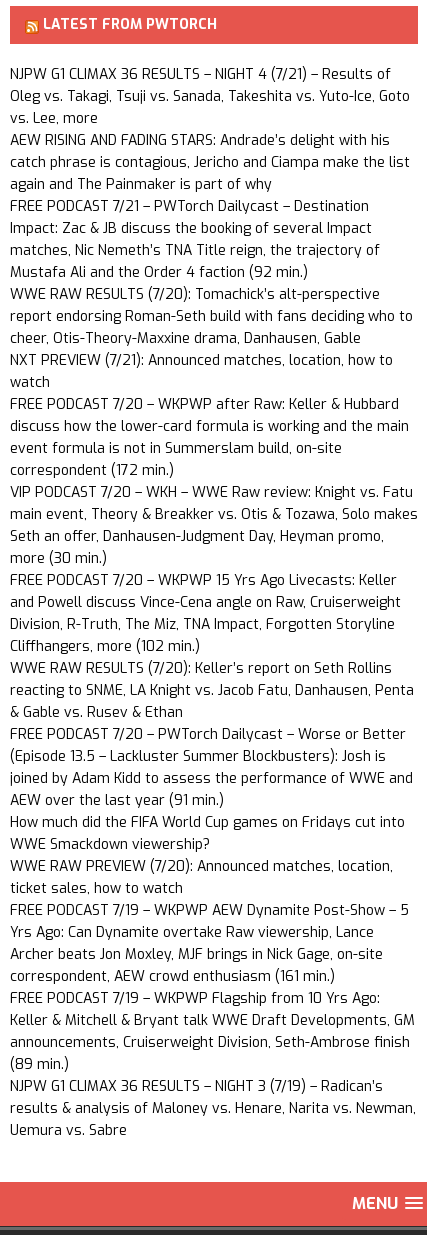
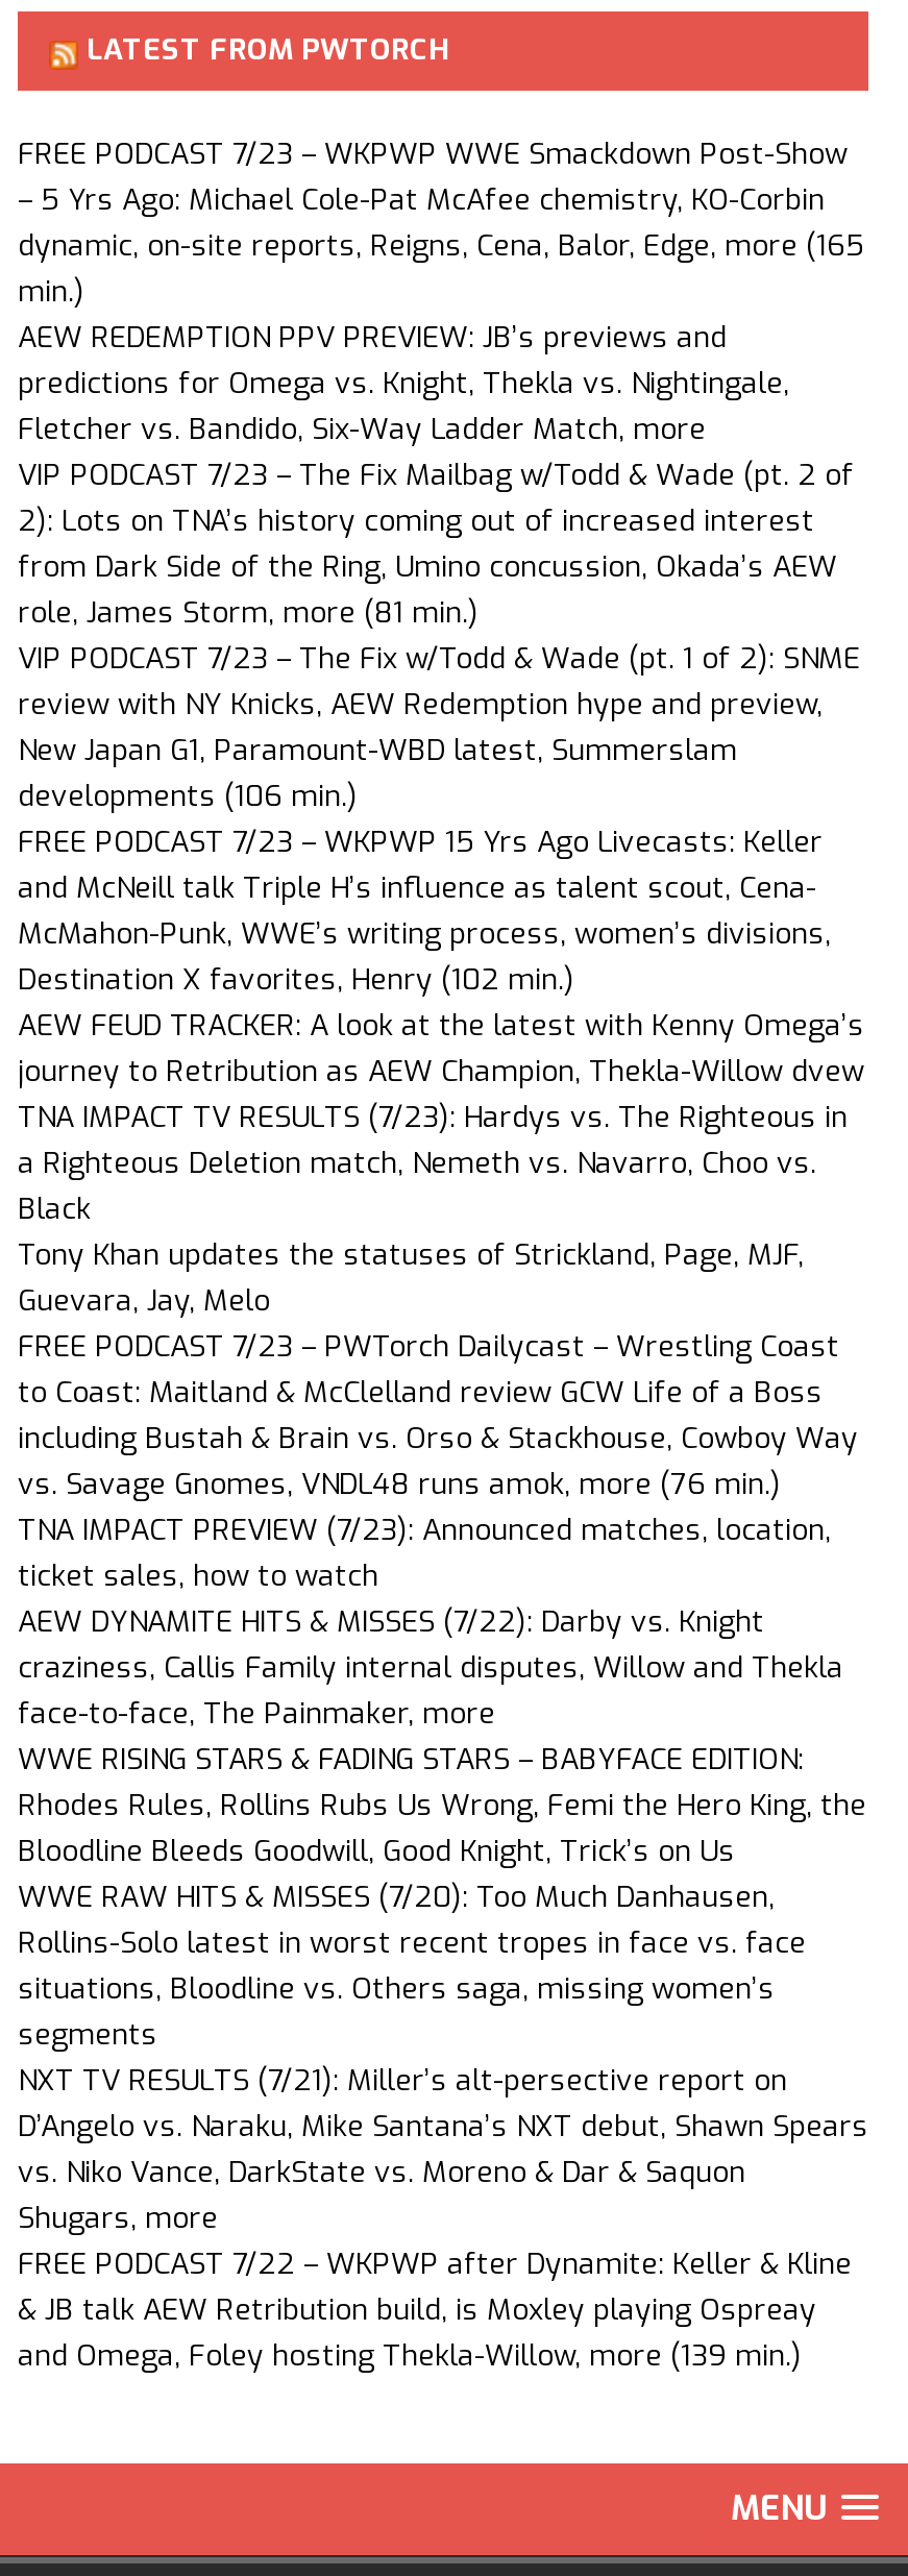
[10,65,418,876] NJPW G1 CLIMAX 36 RESULTS – NIGHT 4 (7/21) – Results of | Oleg vs. Takagi, Tsuji vs. Sanada, Takeshita vs. Yuto-Ice, Goto | vs. Lee, more | AEW RISING AND FADING STARS: Andrade’s delight with his | catch phrase is contagious, Jericho and Ciampa make the list | again and The Painmaker is part of why | FREE PODCAST 7/21 – PWTorch Dailycast – Destination | Impact: Zac & JB discuss the booking of several Impact | matches, Nic Nemeth’s TNA Title reign, the trajectory of | Mustafa Ali and the Order 4 faction (92 min.) | WWE RAW RESULTS (7/20): Tomachick’s alt-perspective | report endorsing Roman-Seth build with fans deciding who to | cheer, Otis-Theory-Maxxine drama, Danhausen, Gable | NXT PREVIEW (7/21): Announced matches, location, how to | watch | FREE PODCAST 7/20 – WKPWP after Raw: Keller & Hubbard | discuss how the lower-card formula is working and the main | event formula is not in Summerslam build, on-site | correspondent (172 min.) | VIP PODCAST 7/20 – WKH – WWE Raw review: Knight vs. Fatu | main event, Theory & Breakker vs. Otis & Tozawa, Solo makes | Seth an offer, Danhausen-Judgment Day, Heyman promo, | more (30 min.) | FREE PODCAST 7/20 – WKPWP 15 Yrs Ago Livecasts: Keller | and Powell discuss Vince-Cena angle on Raw, Cruiserweight | Division, R-Truth, The Miz, TNA Impact, Forgotten Storyline | Cliffhangers, more (102 min.) | WWE RAW RESULTS (7/20): Keller’s report on Seth Rollins | reacting to SNME, LA Knight vs. Jacob Fatu, Danhausen, Penta | & Gable vs. Rusev & Ethan | FREE PODCAST 7/20 – PWTorch Dailycast – Worse or Better | (Episode 13.5 – Lackluster Summer Blockbusters): Josh is | joined by Adam Kidd to assess the performance of WWE and | AEW over the last year (91 min.) | How much did the FIFA World Cup games on Fridays cut into | WWE Smackdown viewership? | WWE RAW PREVIEW (7/20): Announced matches, location, -> [18,134,864,1550] FREE PODCAST 7/23 – WKPWP WWE Smackdown Post-Show | – 5 Yrs Ago: Michael Cole-Pat McAfee chemistry, KO-Corbin | dynamic, on-site reports, Reigns, Cena, Balor, Edge, more (165 | min.) | AEW REDEMPTION PPV PREVIEW: JB’s previews and | predictions for Omega vs. Knight, Thekla vs. Nightingale, | Fletcher vs. Bandido, Six-Way Ladder Match, more | VIP PODCAST 7/23 – The Fix Mailbag w/Todd & Wade (pt. 2 of | 2): Lots on TNA’s history coming out of increased interest | from Dark Side of the Ring, Umino concussion, Okada’s AEW | role, James Storm, more (81 min.) | VIP PODCAST 7/23 – The Fix w/Todd & Wade (pt. 1 of 2): SNME | review with NY Knicks, AEW Redemption hype and preview, | New Japan G1, Paramount-WBD latest, Summerslam | developments (106 min.) | FREE PODCAST 7/23 – WKPWP 15 Yrs Ago Livecasts: Keller | and McNeill talk Triple H’s influence as talent scout, Cena- | McMahon-Punk, WWE’s writing process, women’s divisions, | Destination X favorites, Henry (102 min.) | AEW FEUD TRACKER: A look at the latest with Kenny Omega’s | journey to Retribution as AEW Champion, Thekla-Willow dvew | TNA IMPACT TV RESULTS (7/23): Hardys vs. The Righteous in | a Righteous Deletion match, Nemeth vs. Navarro, Choo vs. | Black | Tony Khan updates the statuses of Strickland, Page, MJF, | Guevara, Jay, Melo | FREE PODCAST 7/23 – PWTorch Dailycast – Wrestling Coast | to Coast: Maitland & McClelland review GCW Life of a Boss | including Bustah & Brain vs. Orso & Stackhouse, Cowboy Way | vs. Savage Gnomes, VNDL48 runs amok, more (76 min.) | TNA IMPACT PREVIEW (7/23): Announced matches, location,
moved [10,879,183,898] -> [18,1556,378,1595]: ticket sales, how to watch
[10,901,416,1140] FREE PODCAST 7/19 – WKPWP AEW Dynamite Post-Show – 5 | Yrs Ago: Can Dynamite overtake Raw viewership, Lance | Archer beats Jon Moxley, MJF brings in Nick Gage, on-site | correspondent, AEW crowd enthusiasm (161 min.) | FREE PODCAST 7/19 – WKPWP Flagship from 10 Yrs Ago: | Keller & Mitchell & Bryant talk WWE Draft Developments, GM | announcements, Cruiserweight Division, Seth-Ambrose finish | (89 min.) | NJPW G1 CLIMAX 36 RESULTS – NIGHT 3 (7/19) – Radican’s | results & analysis of Maloney vs. Henare, Narita vs. Newman, | Uemura vs. Sabre -> [18,1602,868,2375] AEW DYNAMITE HITS & MISSES (7/22): Darby vs. Knight | craziness, Callis Family internal disputes, Willow and Thekla | face-to-face, The Painmaker, more | WWE RISING STARS & FADING STARS – BABYFACE EDITION: | Rhodes Rules, Rollins Rubs Us Wrong, Femi the Hero King, the | Bloodline Bleeds Goodwill, Good Knight, Trick’s on Us | WWE RAW HITS & MISSES (7/20): Too Much Danhausen, | Rollins-Solo latest in worst recent tropes in face vs. face | situations, Bloodline vs. Others saga, missing women’s | segments | NXT TV RESULTS (7/21): Miller’s alt-persective report on | D’Angelo vs. Naraku, Mike Santana’s NXT debut, Shawn Spears | vs. Niko Vance, DarkState vs. Moreno & Dar & Saquon | Shugars, more | FREE PODCAST 7/22 – WKPWP after Dynamite: Keller & Kline | & JB talk AEW Retribution build, is Moxley playing Ospreay | and Omega, Foley hosting Thekla-Willow, more (139 min.)

